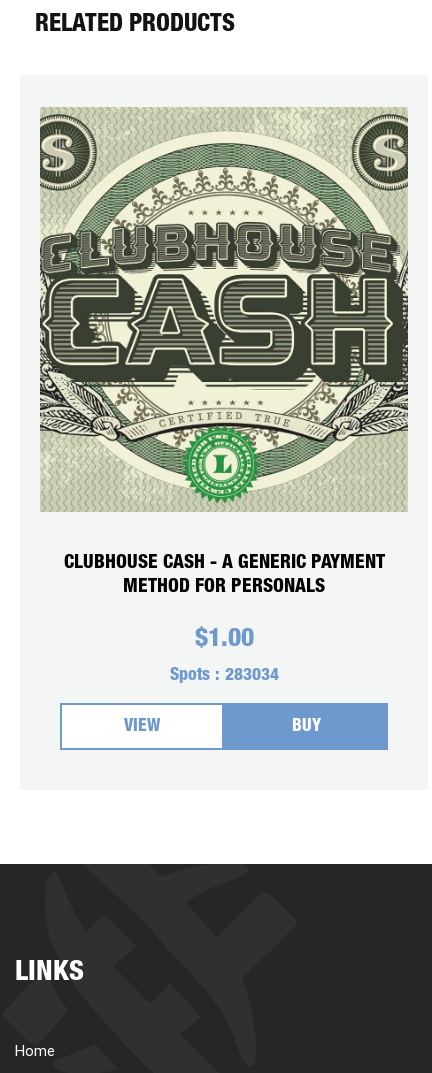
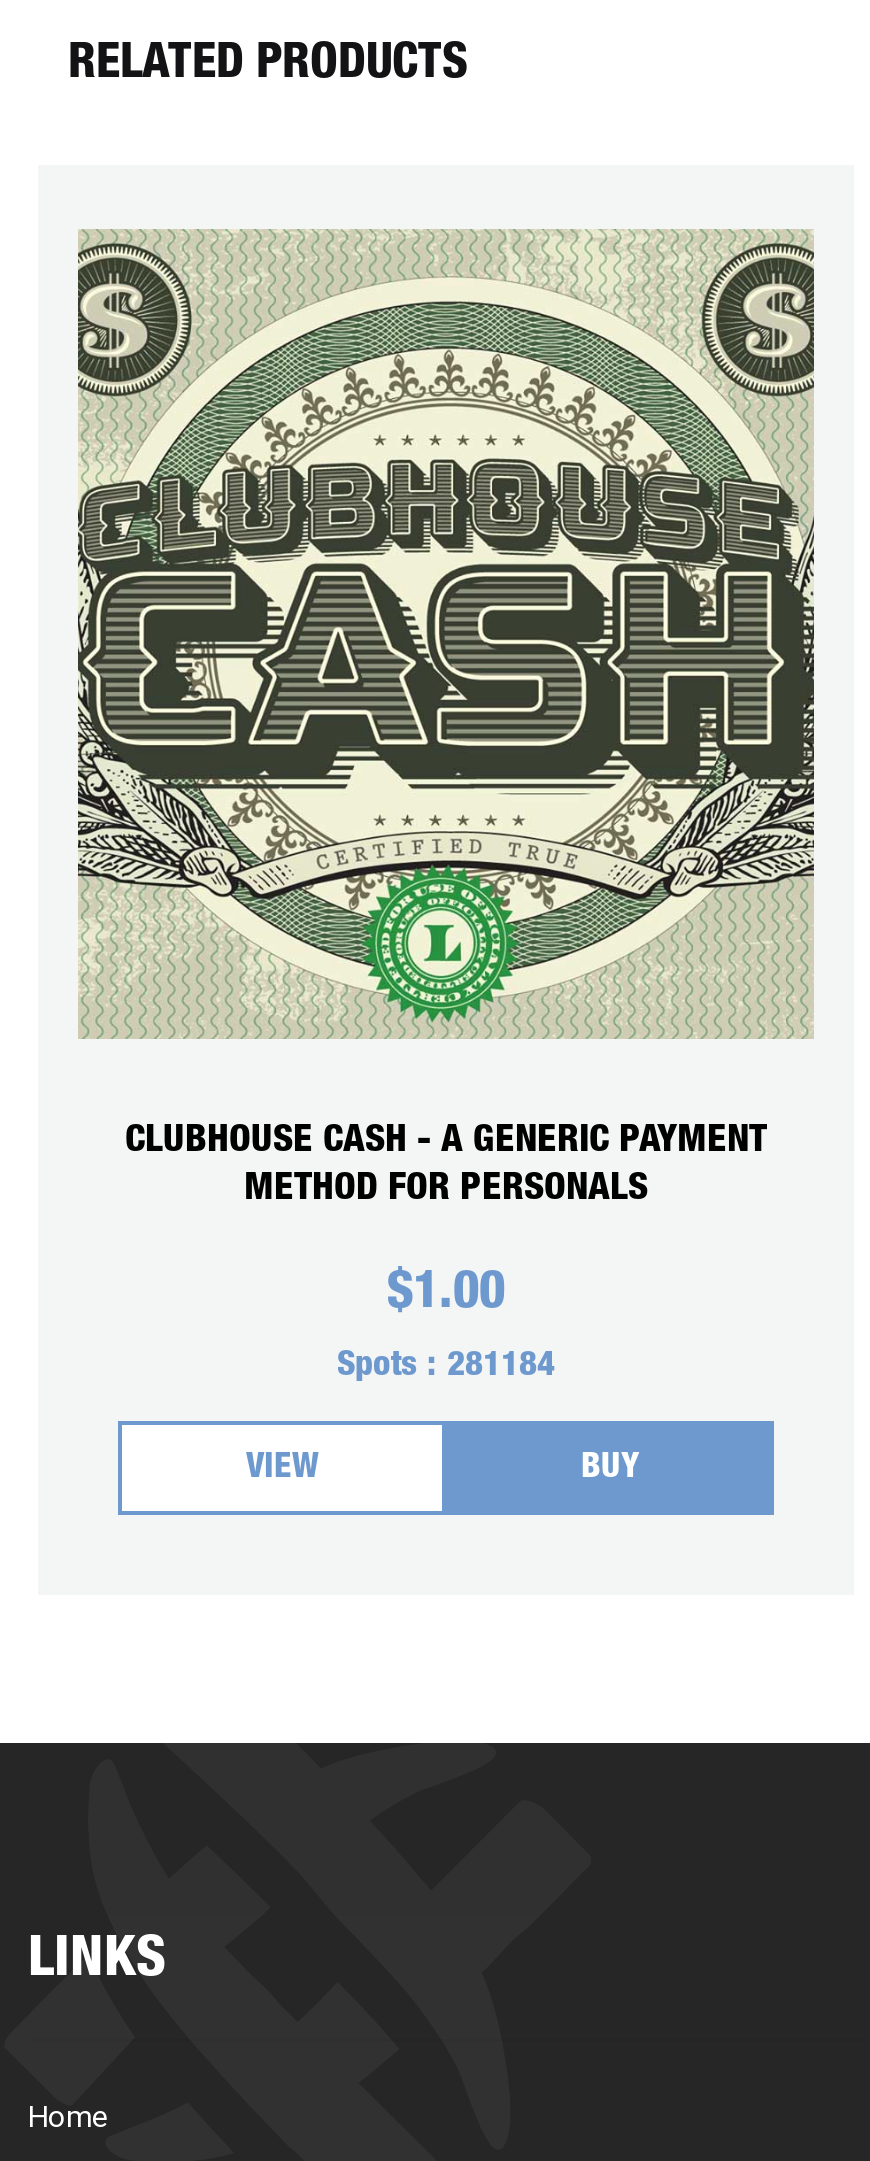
[169,668,278,685] Spots : 283034 -> [337,1351,555,1385] Spots : 281184

